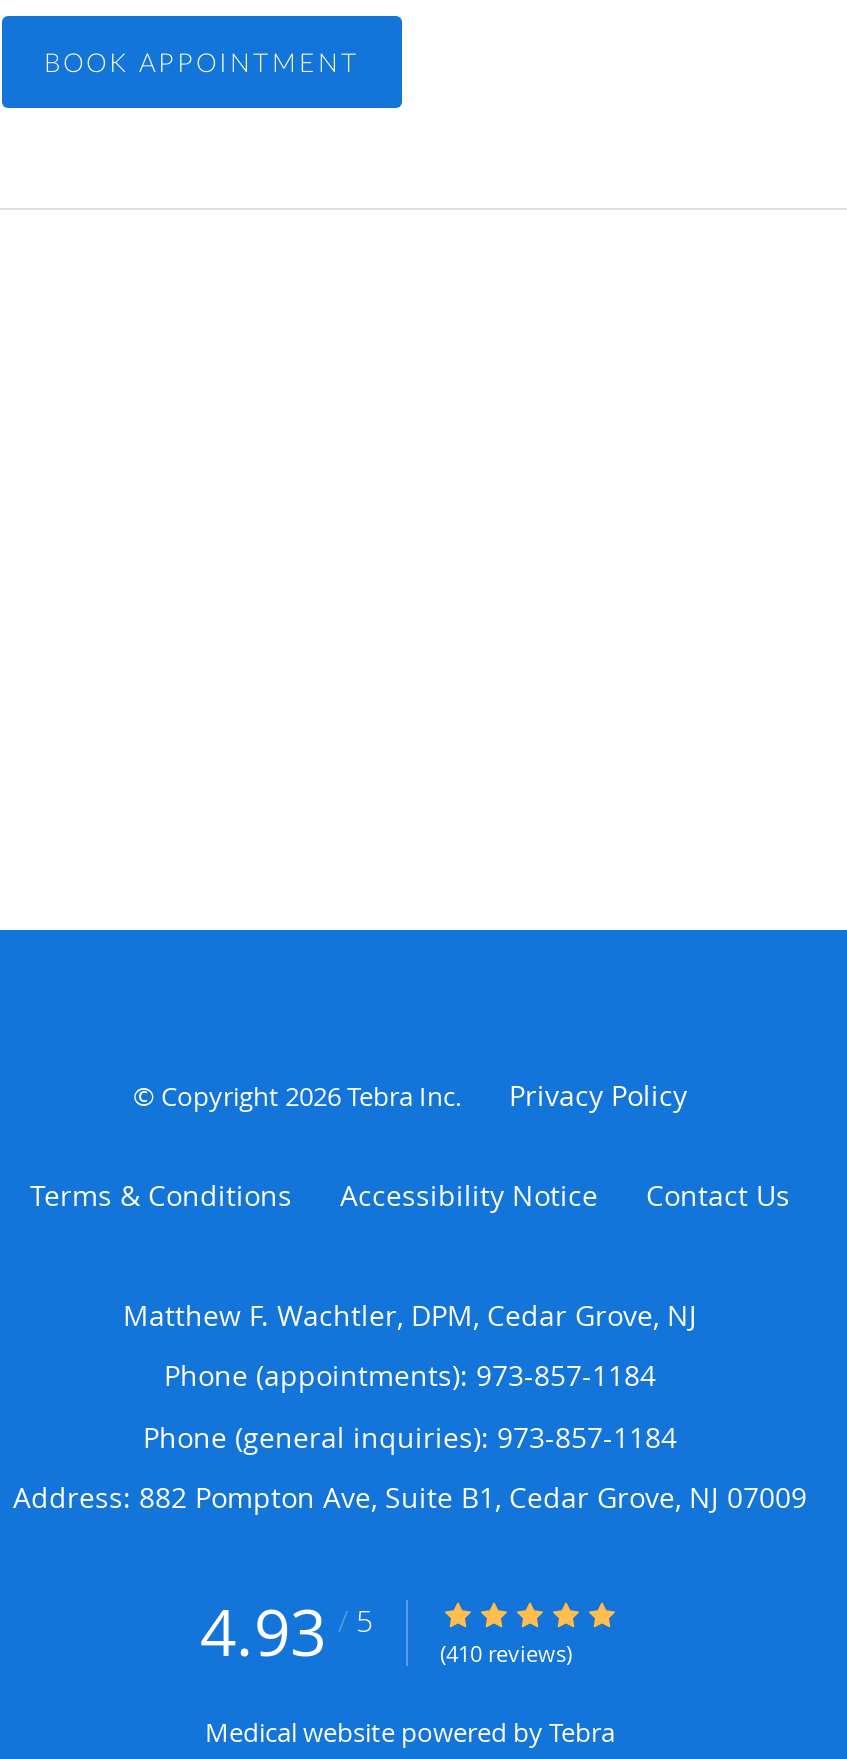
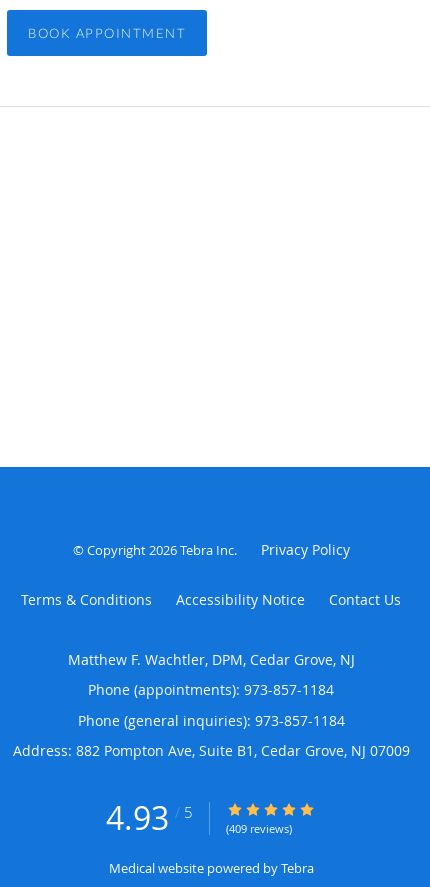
[440,1637,572,1667] (410 reviews) -> [226,821,292,836] (409 reviews)

